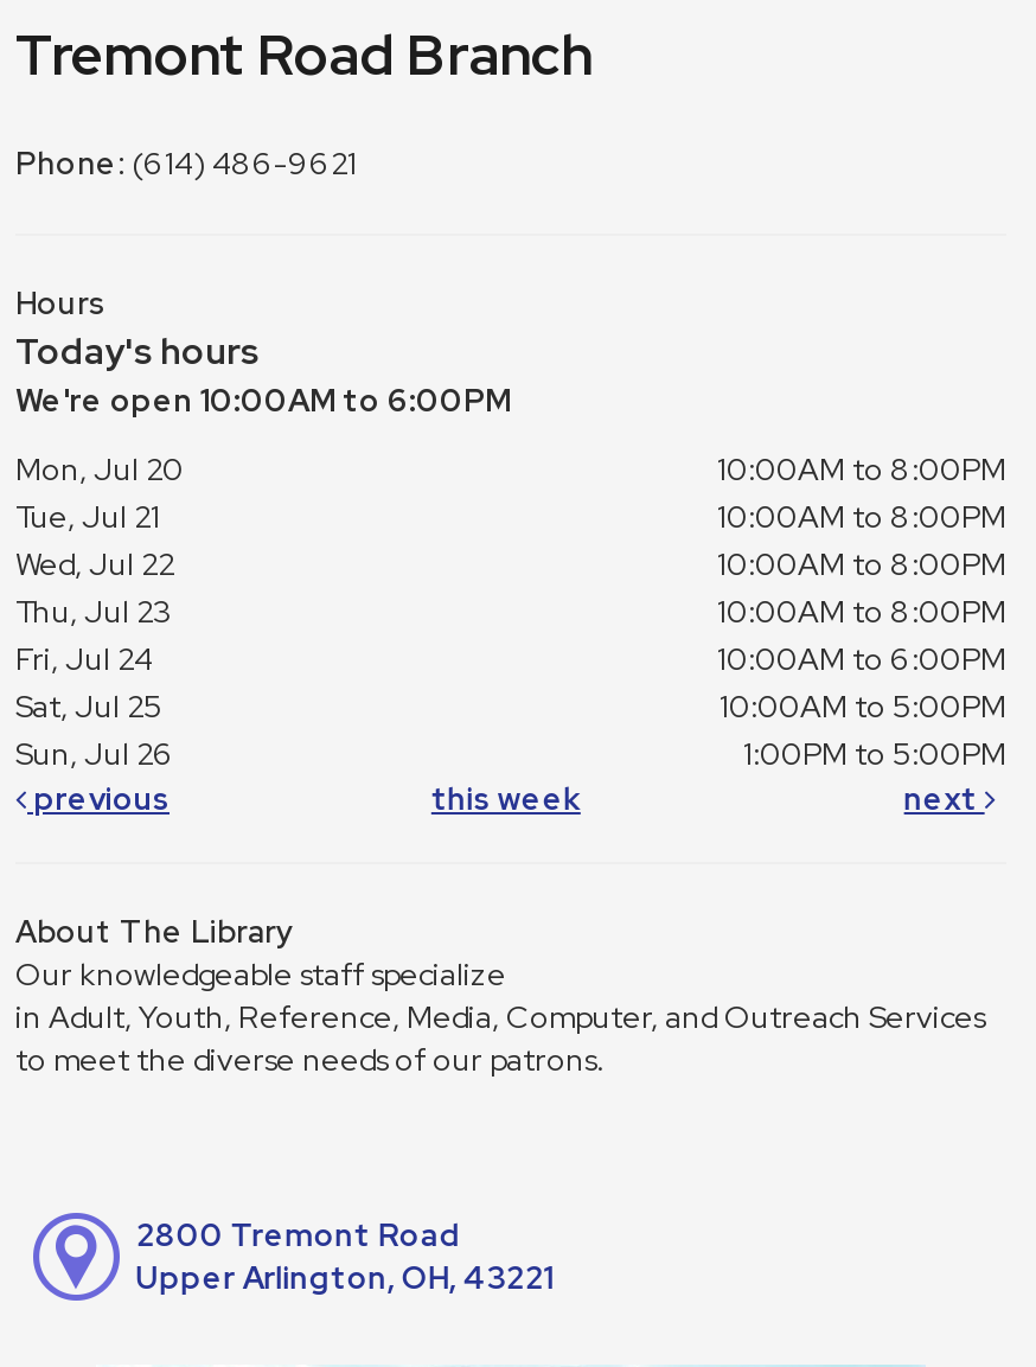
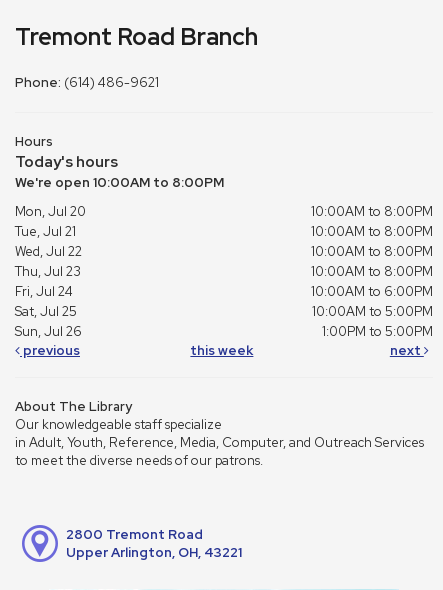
[15,380,511,420] We're open 10:00AM to 6:00PM -> [15,174,224,191] We're open 10:00AM to 8:00PM

